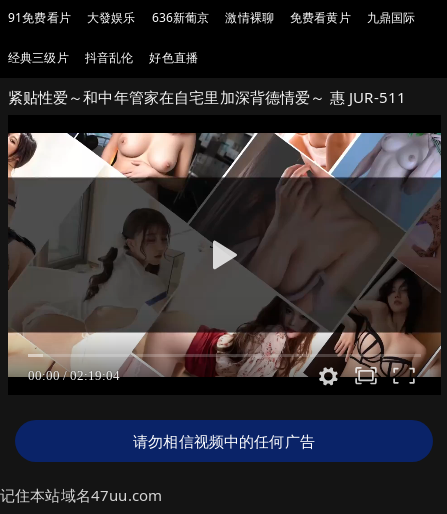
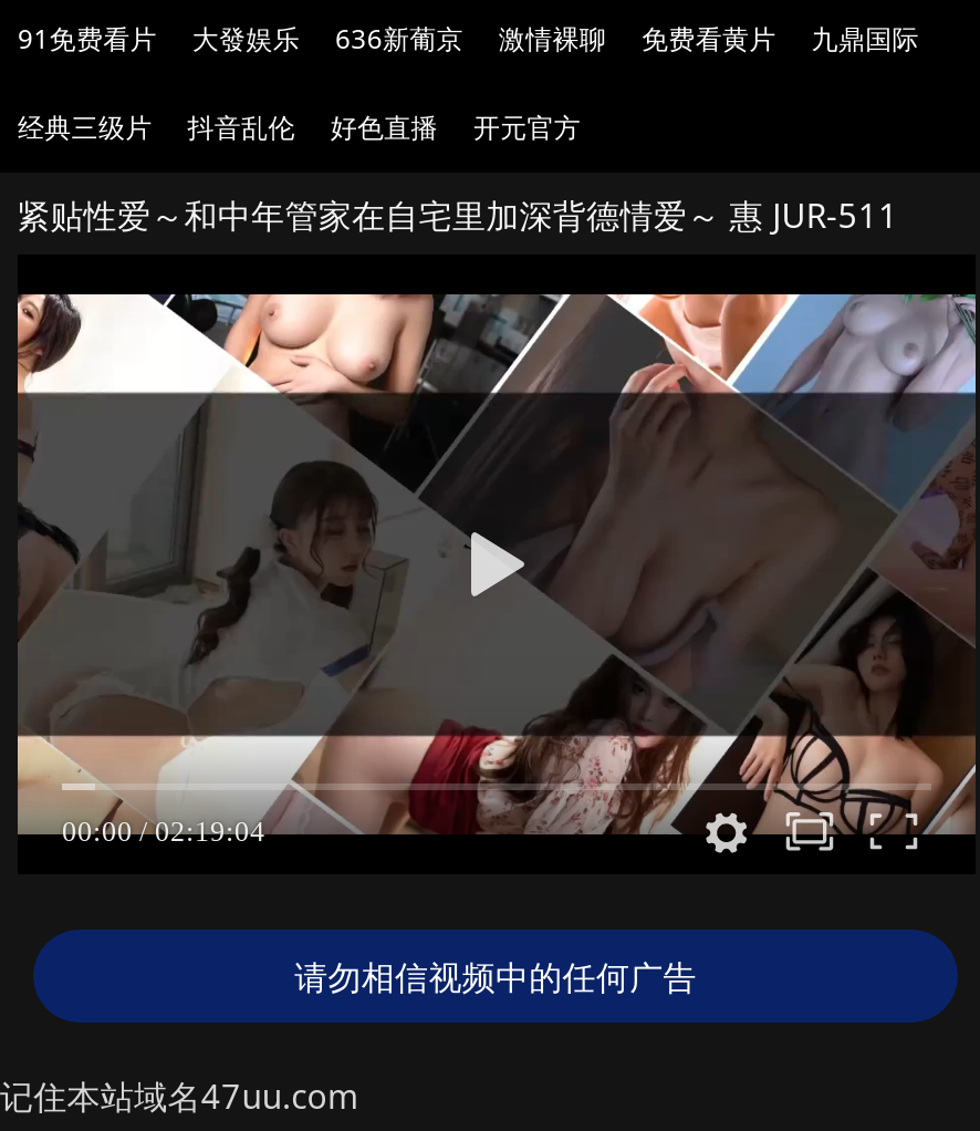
none -> [473,108,581,146] 开元官方

